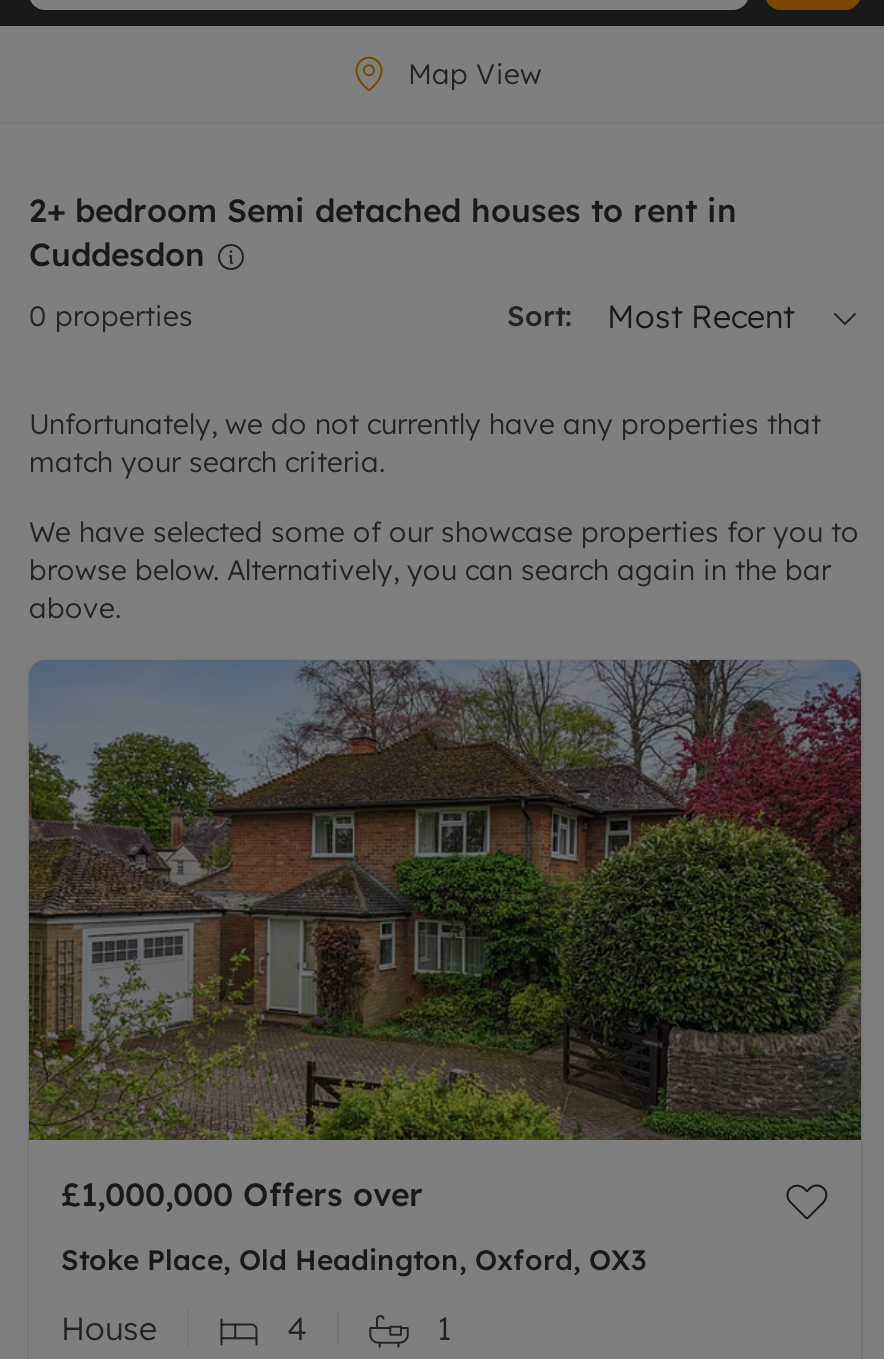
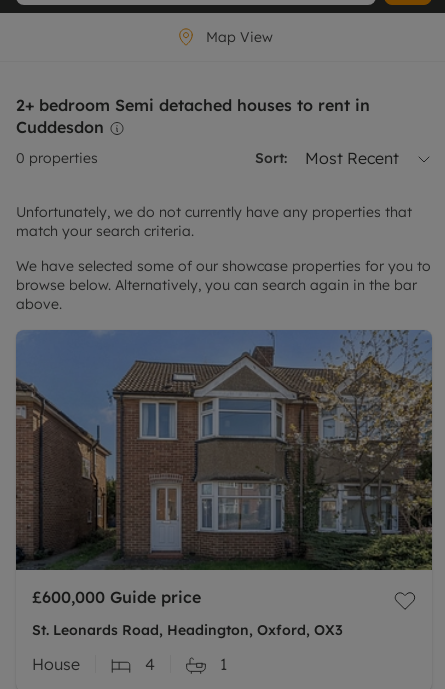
[27,658,863,1214] [image] | £1,000,000 Offers over -> [15,330,433,607] [image] | £600,000 Guide price
[61,1242,647,1278] Stoke Place, Old Headington, Oxford, OX3 -> [32,621,343,639] St. Leonards Road, Headington, Oxford, OX3

